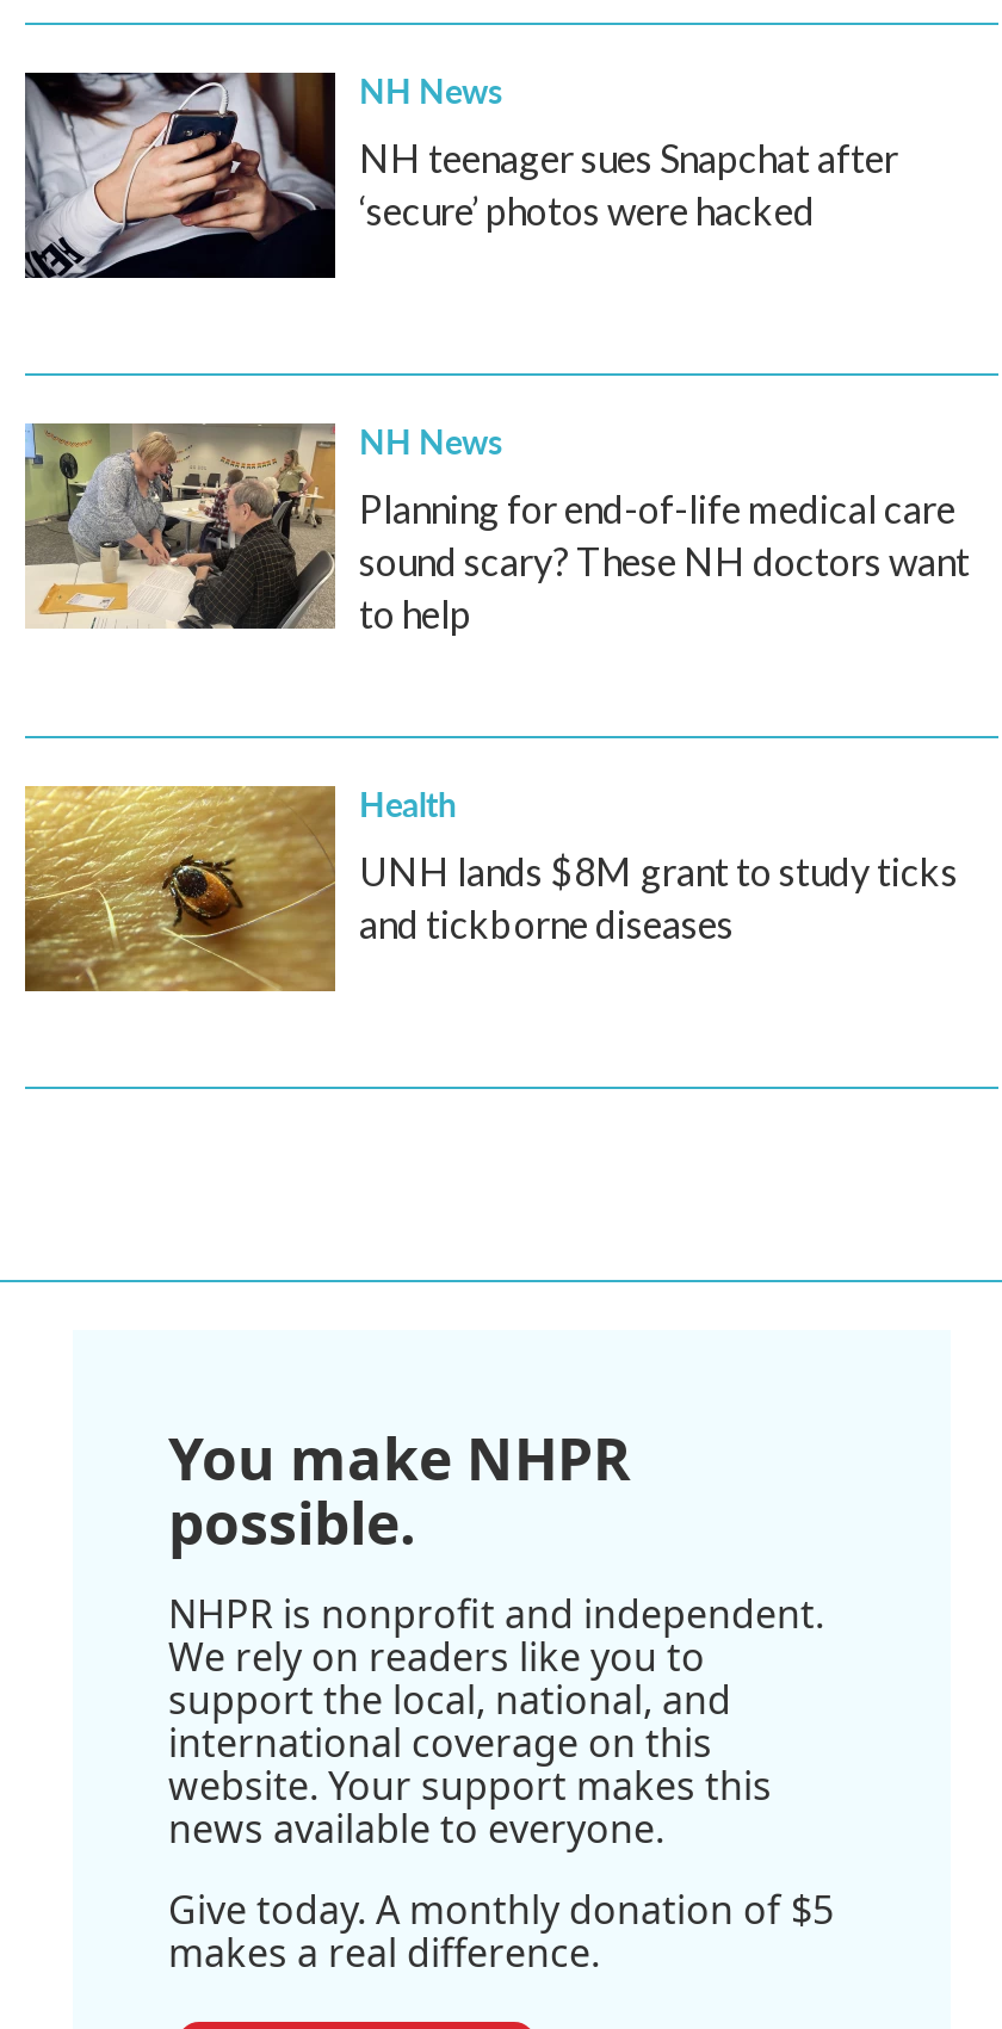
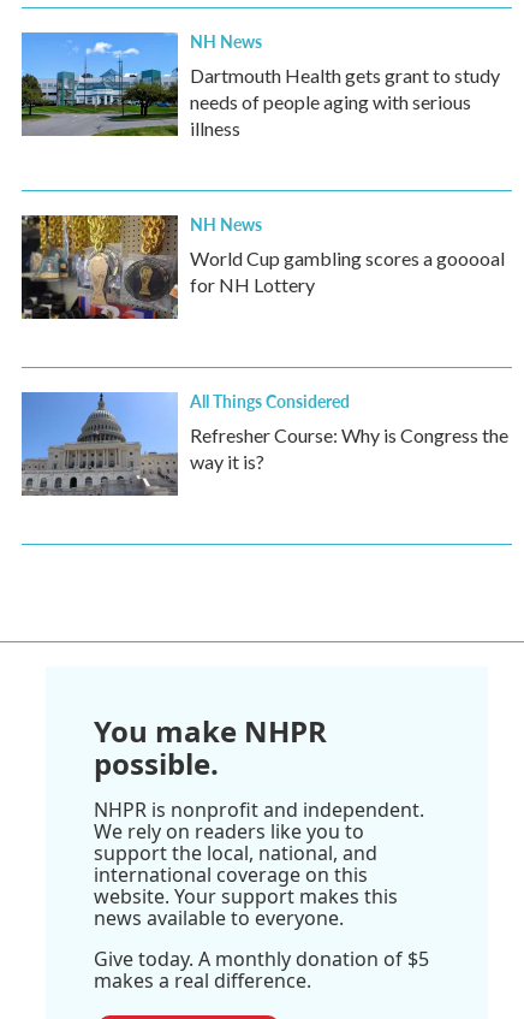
[23,70,898,280] [image] | NH teenager sues Snapchat after | ‘secure’ photos were hacked -> [20,31,500,140] [image] | Dartmouth Health gets grant to study | needs of people aging with serious | illness
[23,423,970,636] [image] | Planning for end-of-life medical care | sound scary? These NH doctors want | to help -> [20,214,505,320] [image] | World Cup gambling scores a gooooal | for NH Lottery
[23,779,958,994] [image] | Health | UNH lands $8M grant to study ticks | and tickborne diseases -> [20,389,508,497] [image] | All Things Considered | Refresher Course: Why is Congress the | way it is?

